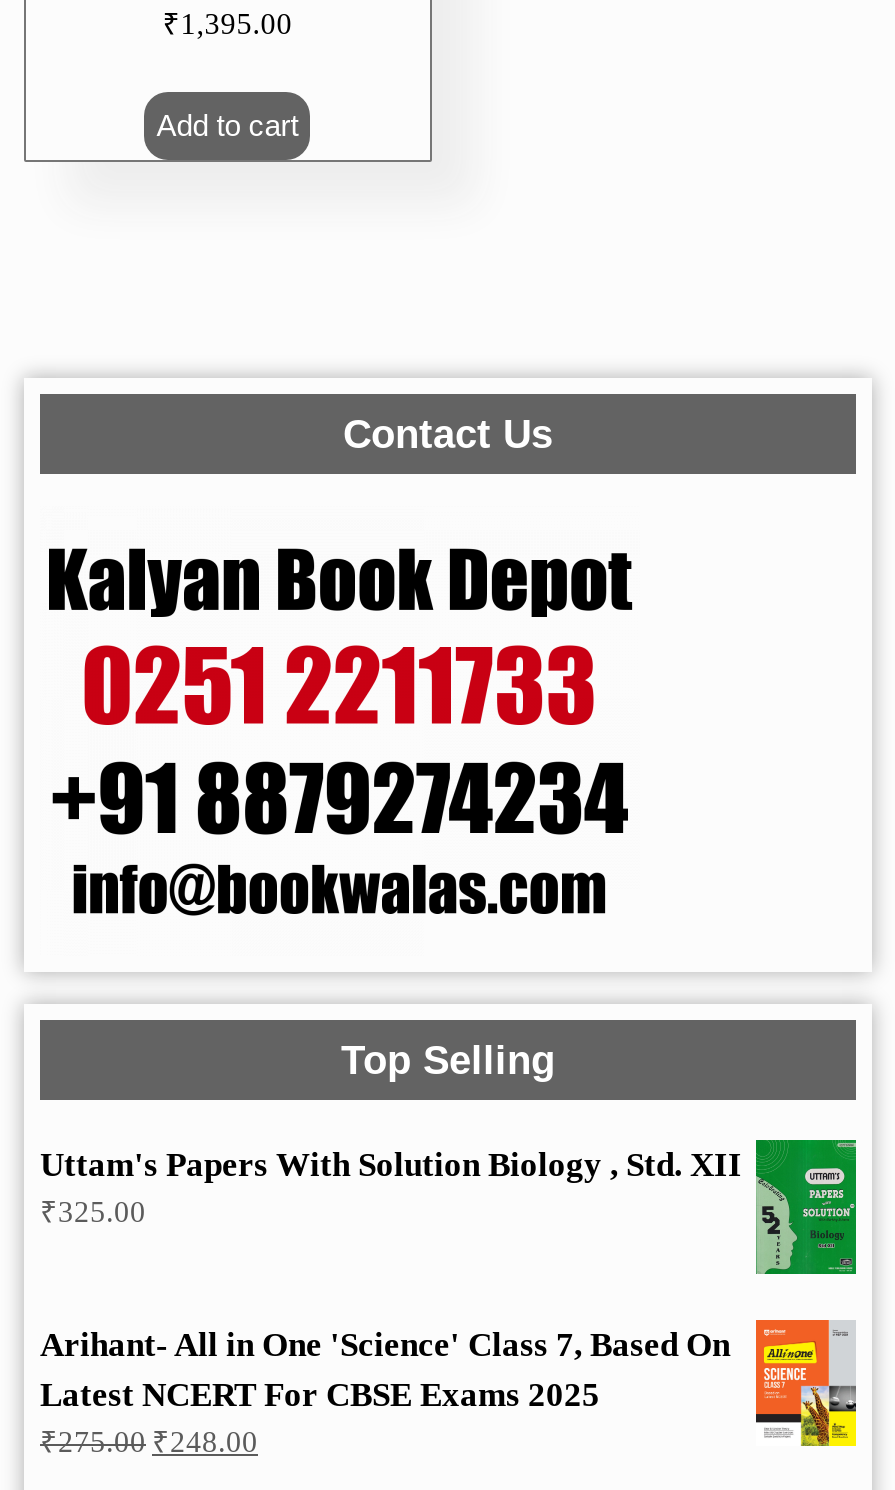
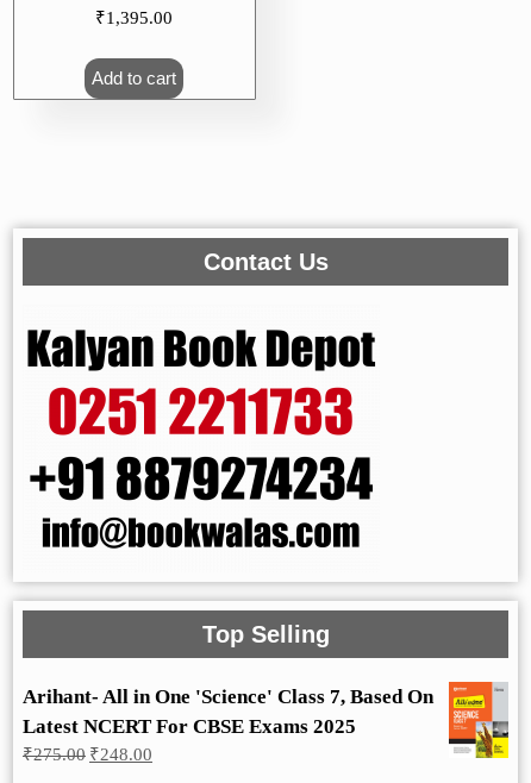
[40,1138,858,1276] [image] | Uttam's Papers With Solution Biology , Std. XII | ₹325.00 -> none

